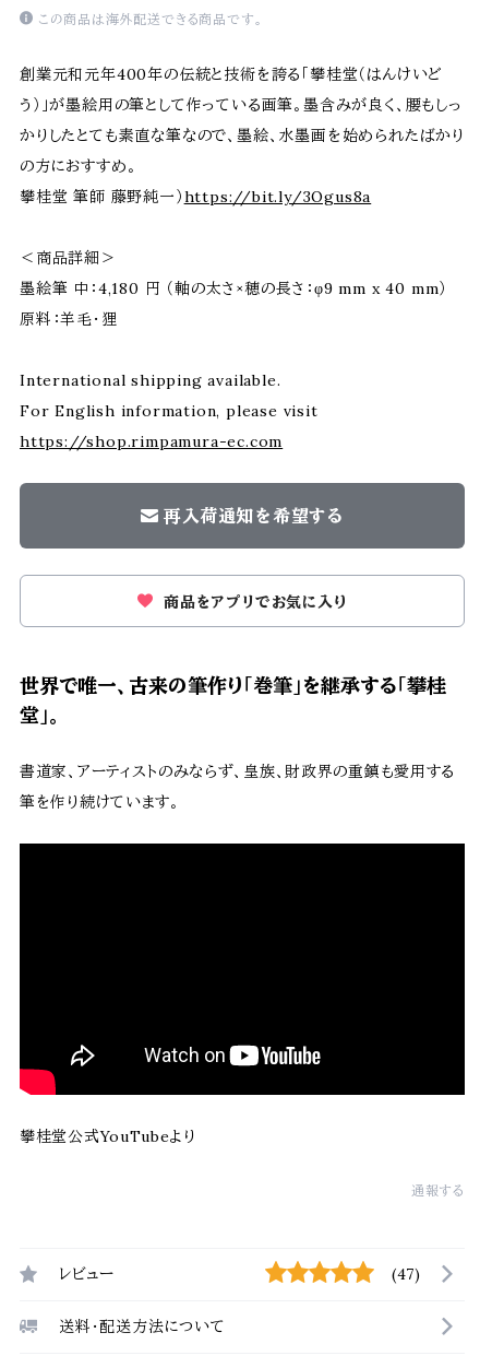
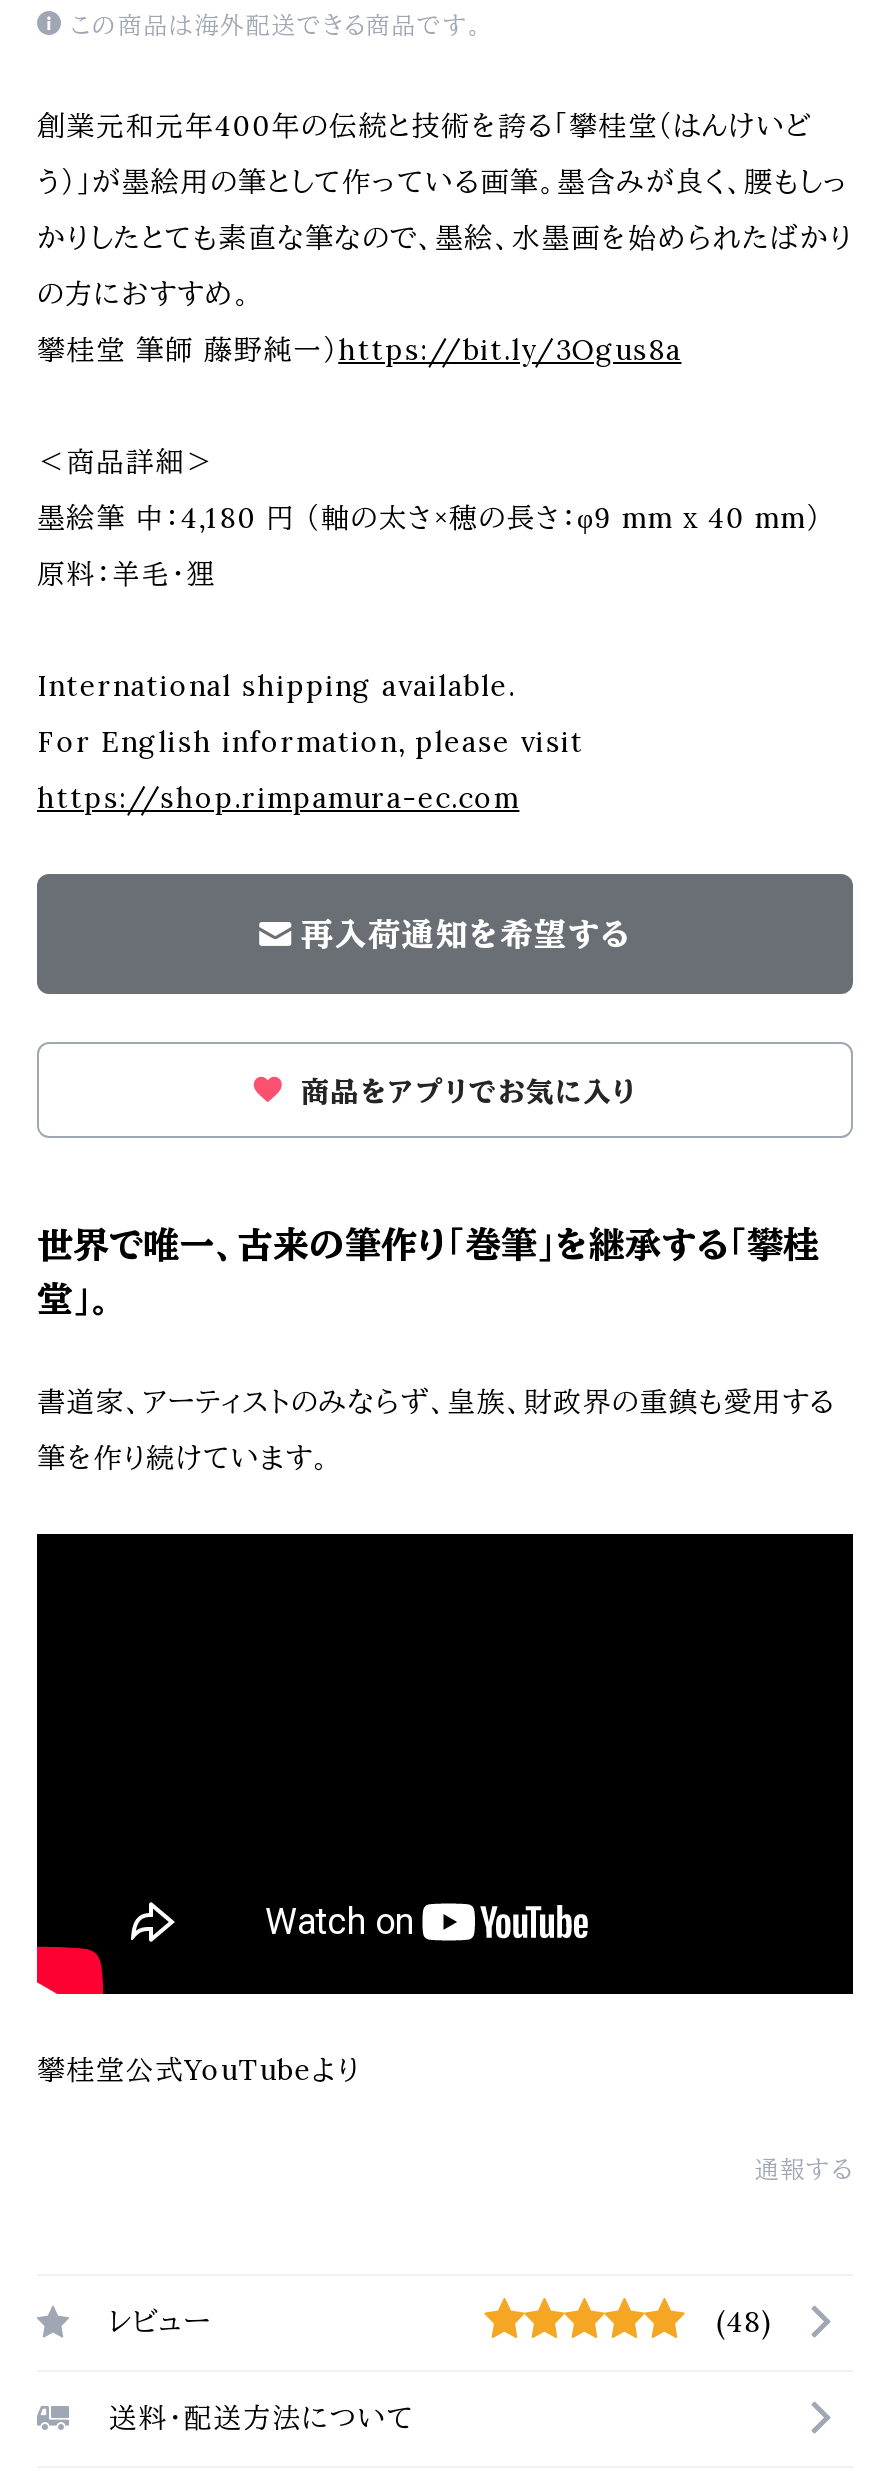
[391,1264,421,1284] (47) -> [717,2304,773,2340] (48)

